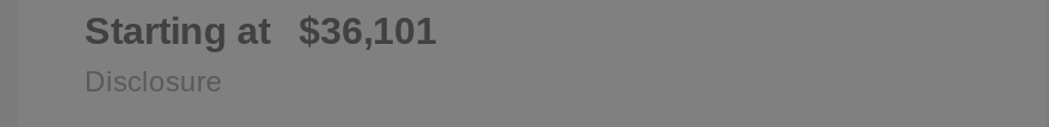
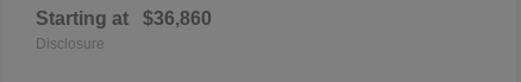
[85,10,437,50] Starting at $36,101 -> [36,9,212,29] Starting at $36,860

